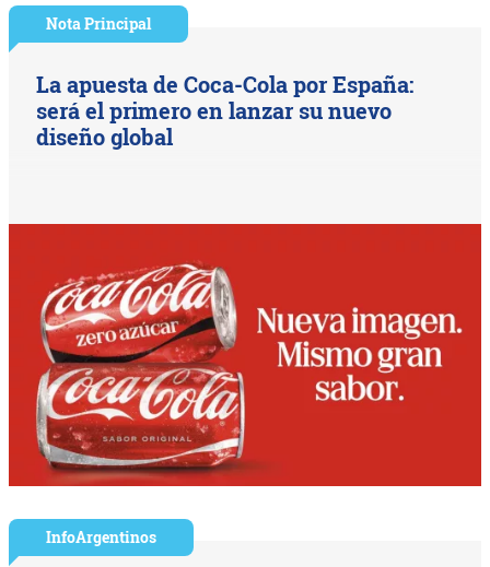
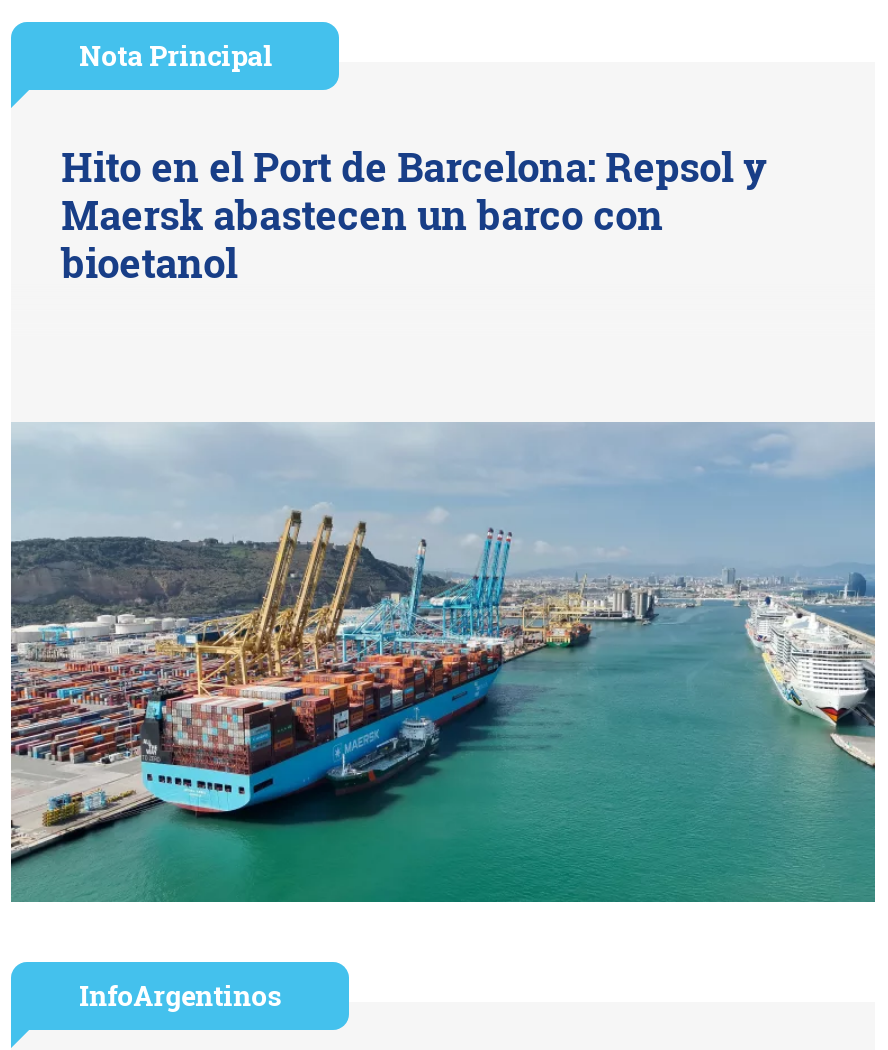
[36,70,414,151] La apuesta de Coca-Cola por España: | será el primero en lanzar su nuevo | diseño global -> [61,140,767,288] Hito en el Port de Barcelona: Repsol y | Maersk abastecen un barco con | bioetanol
[8,223,482,487] [image] -> [9,422,877,904] [image]

